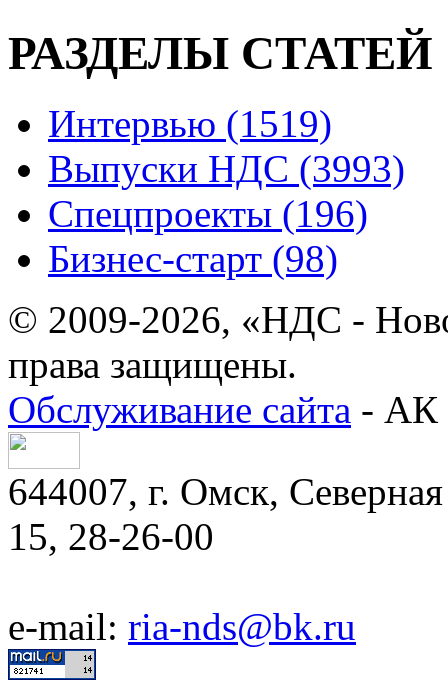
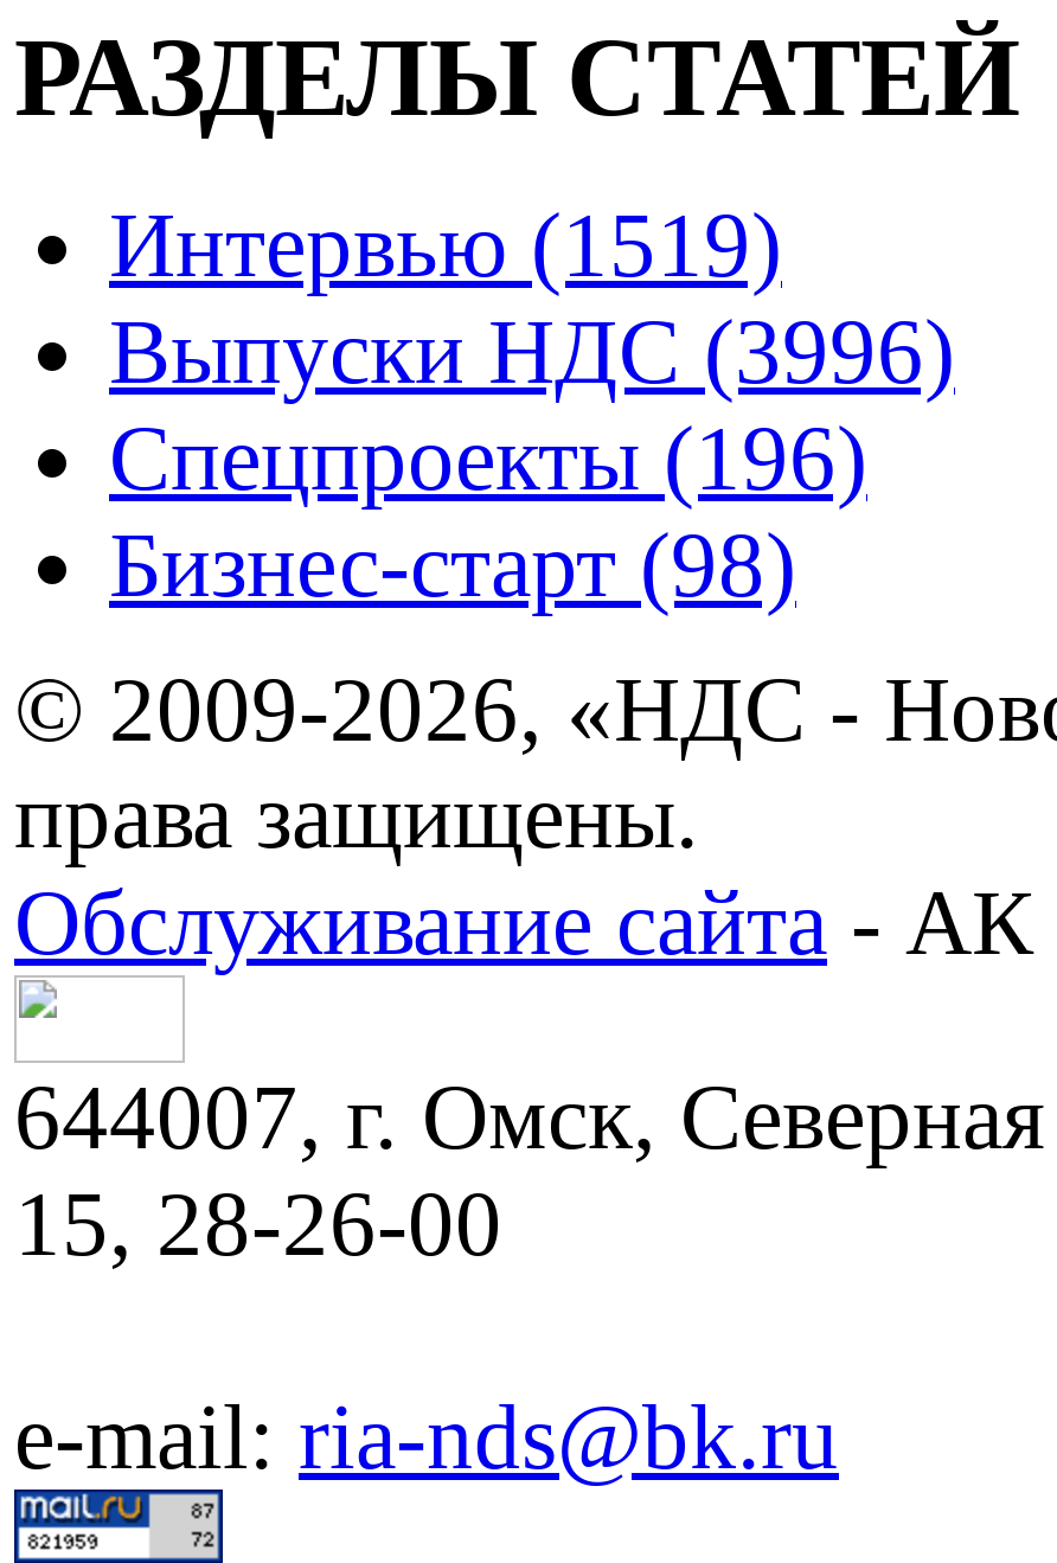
[48,147,405,190] Выпуски НДС (3993) -> [109,300,955,402] Выпуски НДС (3996)

